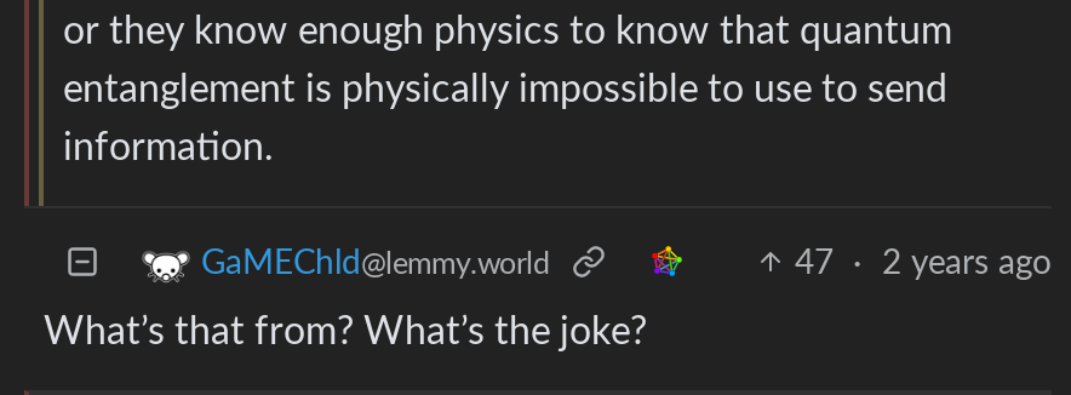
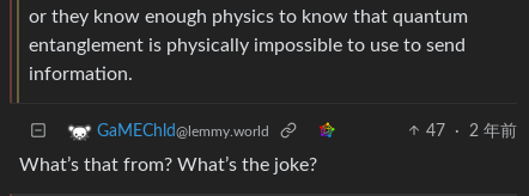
[795,246,1052,280] 47 · 2 years ago -> [426,123,517,139] 47 · 2 年前

